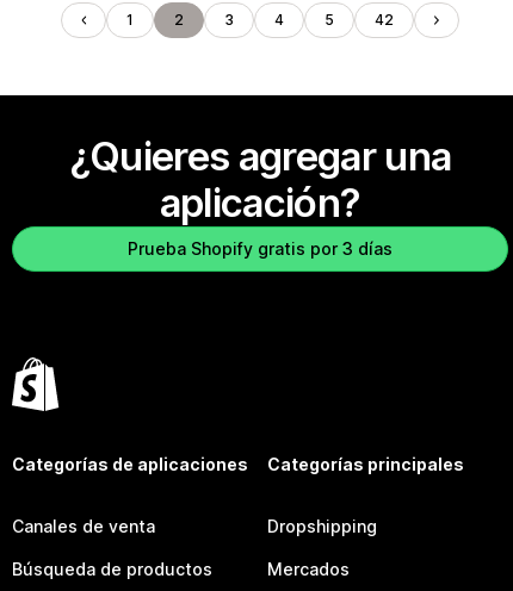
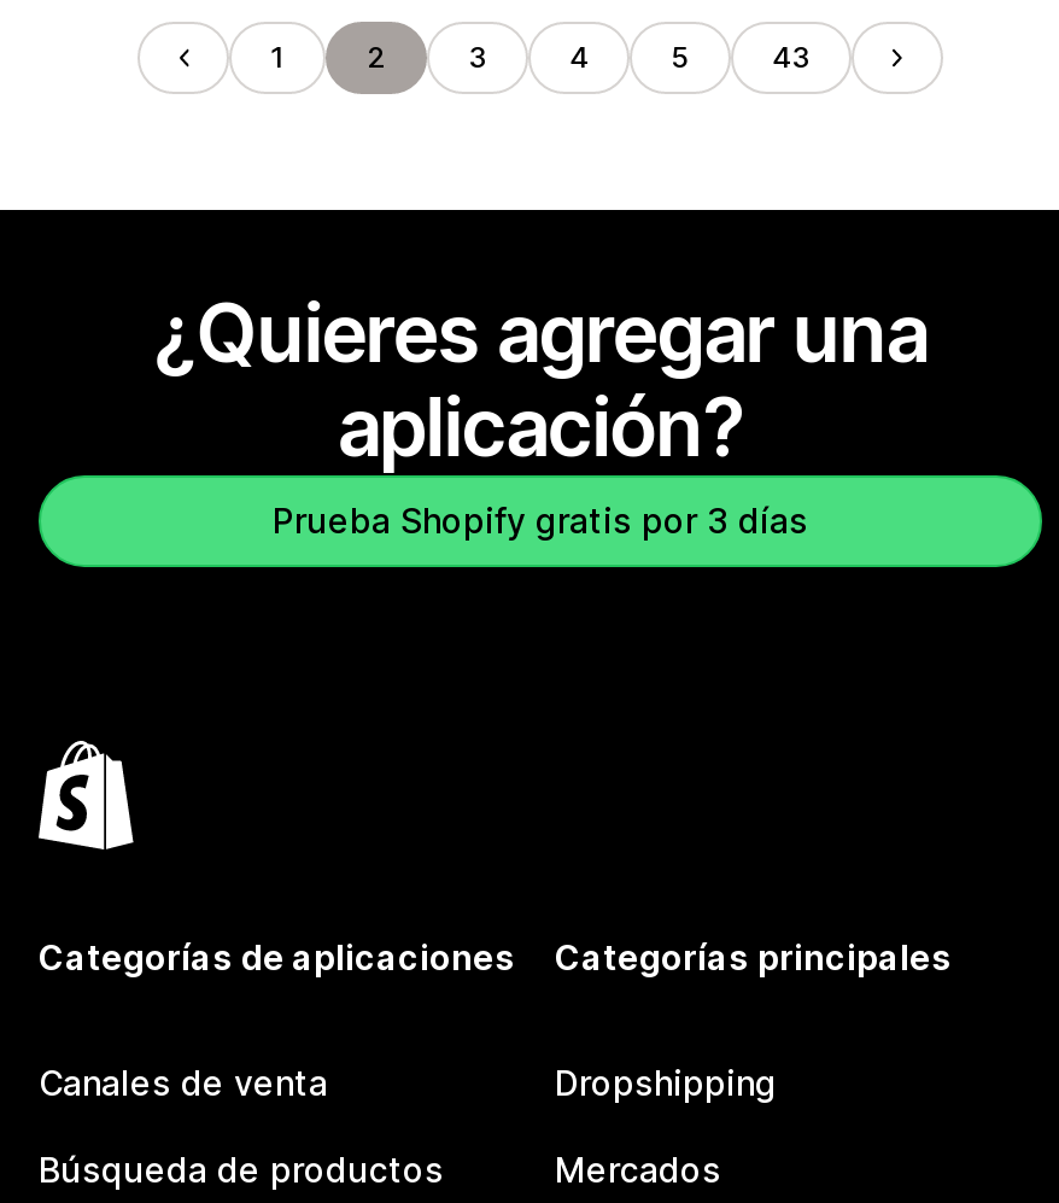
[375,11,394,29] 42 -> [772,39,811,75] 43

